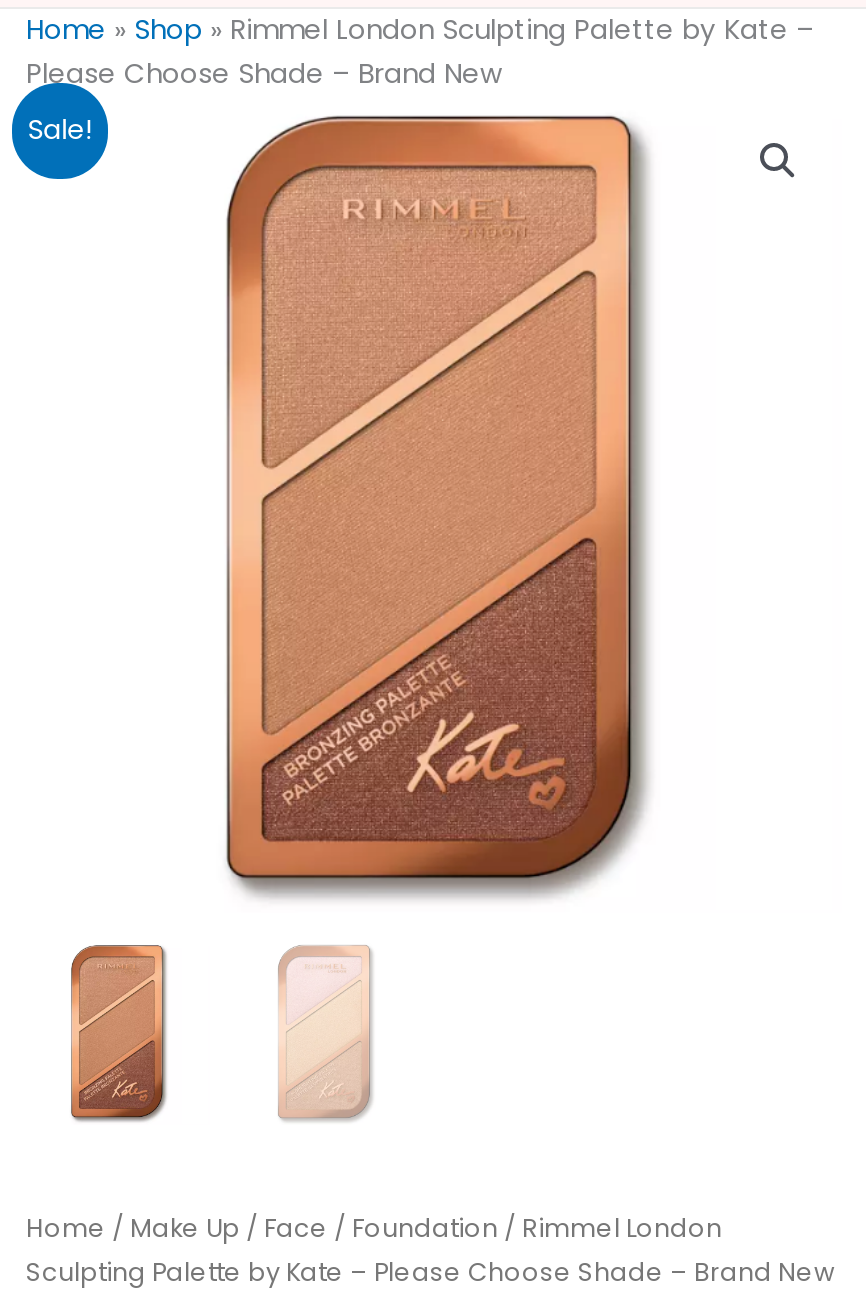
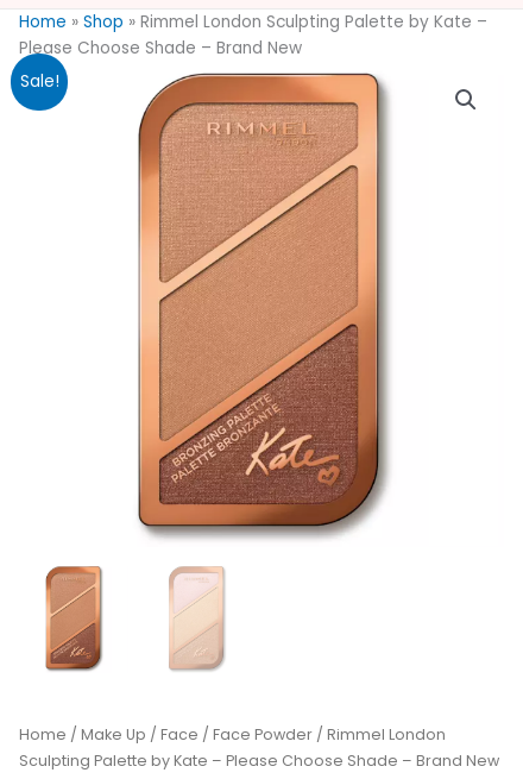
[26,1210,722,1244] Home / Make Up / Face / Foundation / Rimmel London -> [19,724,446,744] Home / Make Up / Face / Face Powder / Rimmel London

